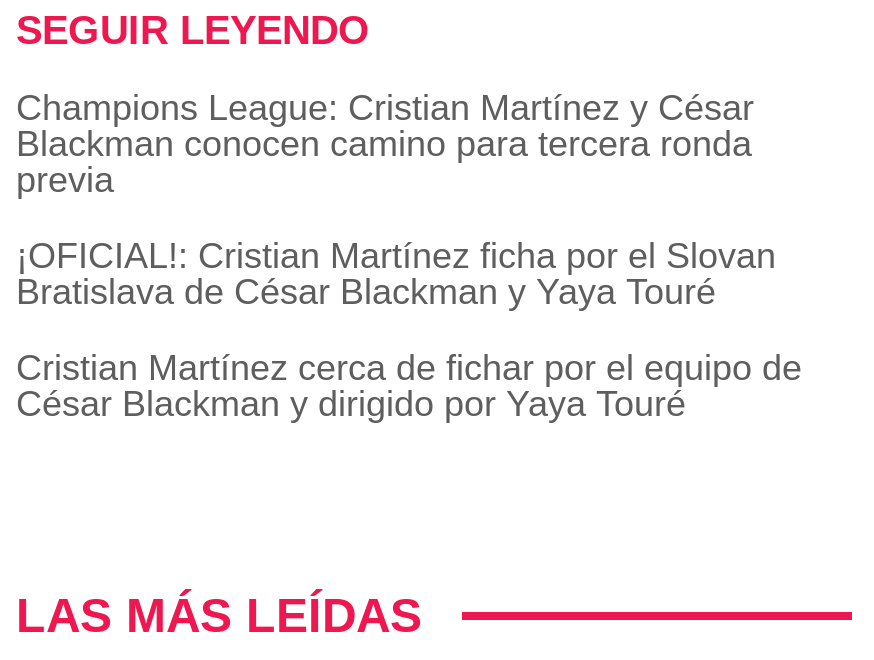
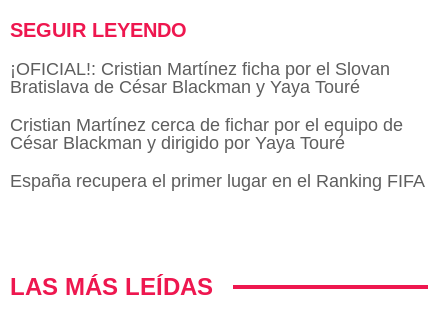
[16,88,754,200] Champions League: Cristian Martínez y César | Blackman conocen camino para tercera ronda | previa -> none
moved [16,236,802,424] -> [10,59,403,153]: ¡OFICIAL!: Cristian Martínez ficha por el Slovan | Bratislava de César Blackman y Yaya Touré | Cristian Martínez cerca de fichar por el equipo de | César Blackman y dirigido por Yaya Touré
none -> [10,171,425,191] España recupera el primer lugar en el Ranking FIFA

